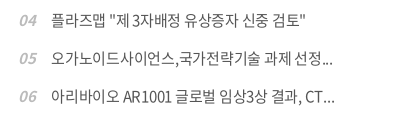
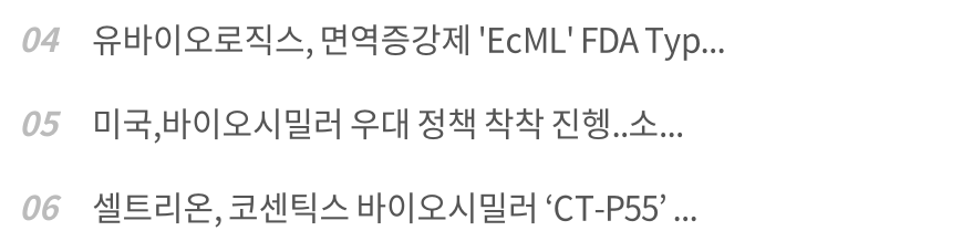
[51,9,306,31] 플라즈맵 "제 3자배정 유상증자 신중 검토" -> [92,15,725,64] 유바이오로직스, 면역증강제 'EcML' FDA Typ...
[51,47,333,69] 오가노이드사이언스,국가전략기술 과제 선정... -> [92,99,683,148] 미국,바이오시밀러 우대 정책 착착 진헹..소...
[51,85,334,107] 아리바이오 AR1001 글로벌 임상3상 결과, CT... -> [92,183,697,232] 셀트리온, 코센틱스 바이오시밀러 ‘CT-P55’ ...

